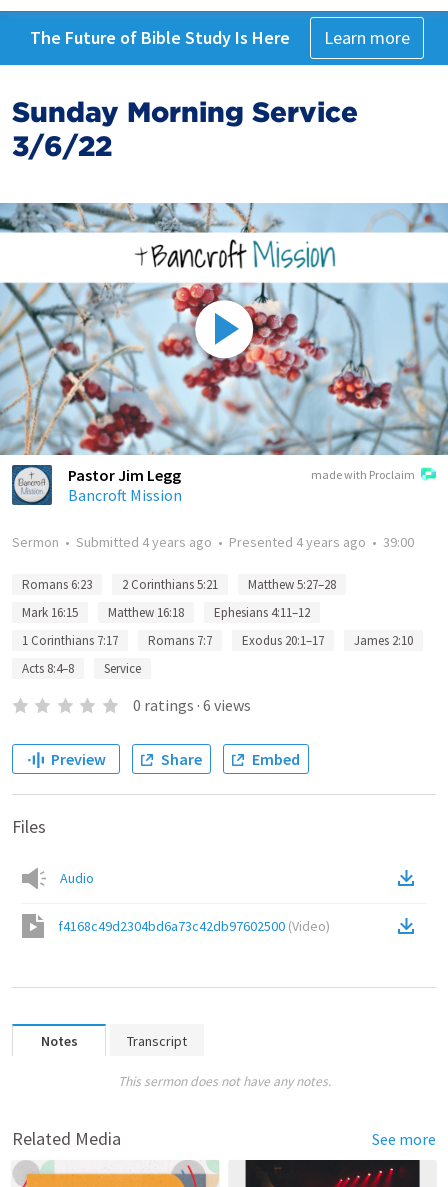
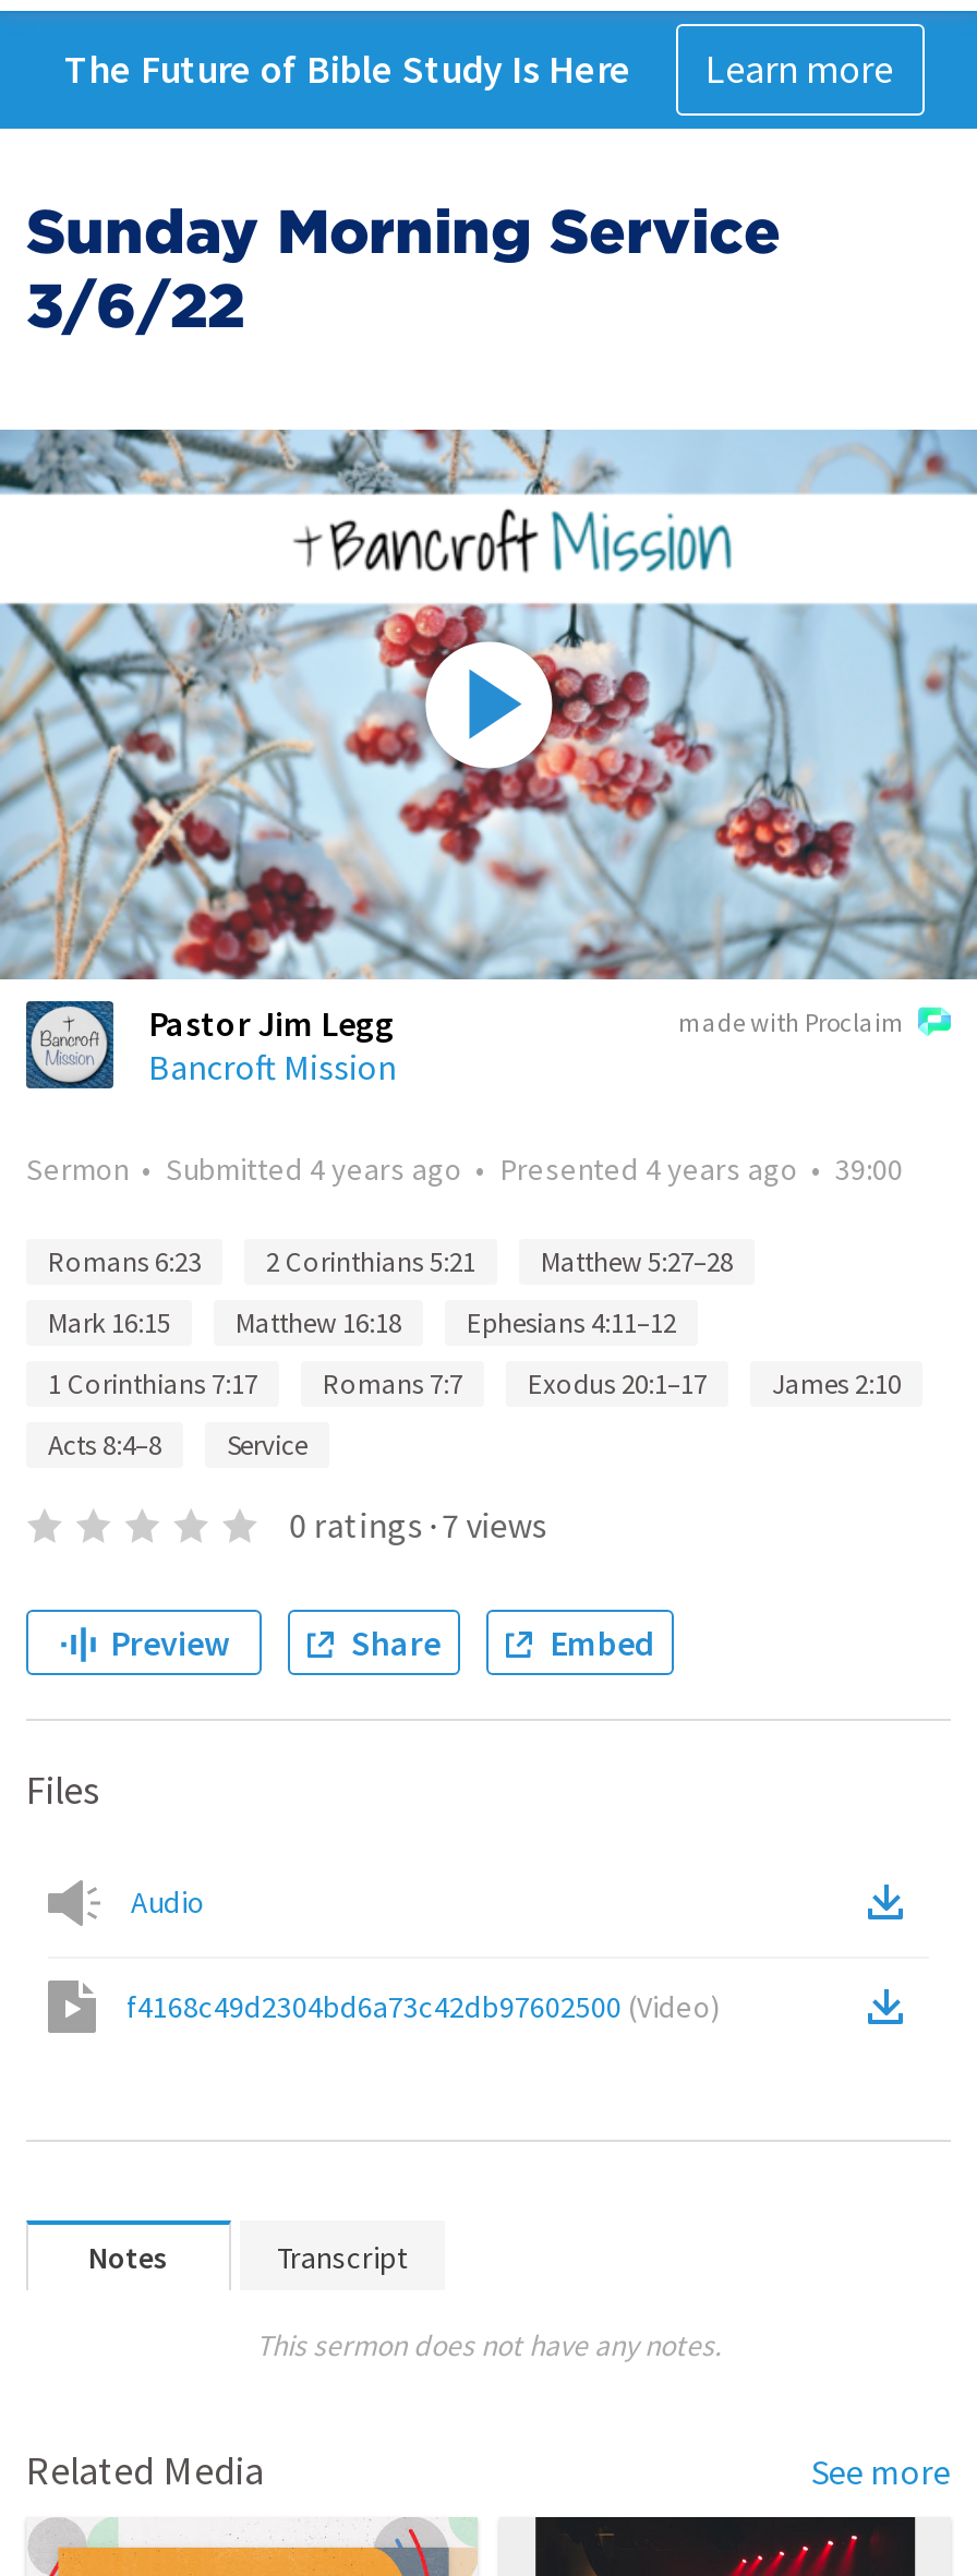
[133,695,251,715] 0 ratings · 6 views -> [289,1503,547,1546] 0 ratings · 7 views

